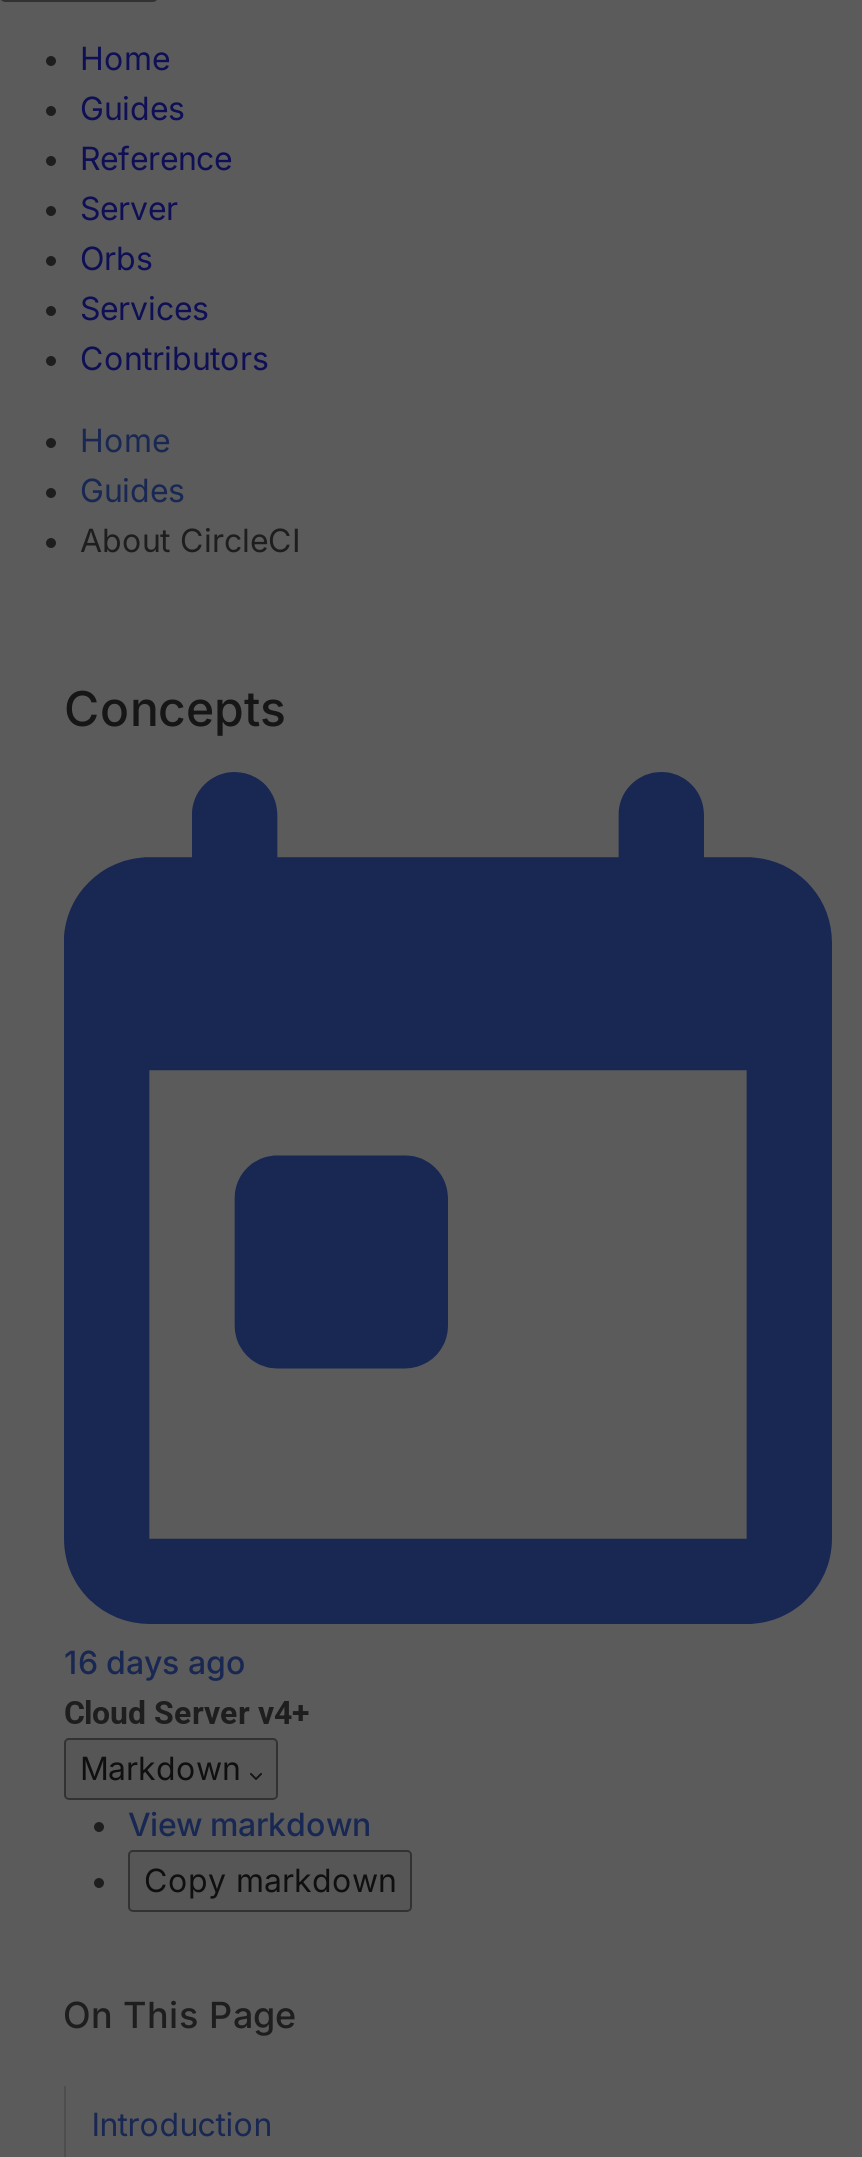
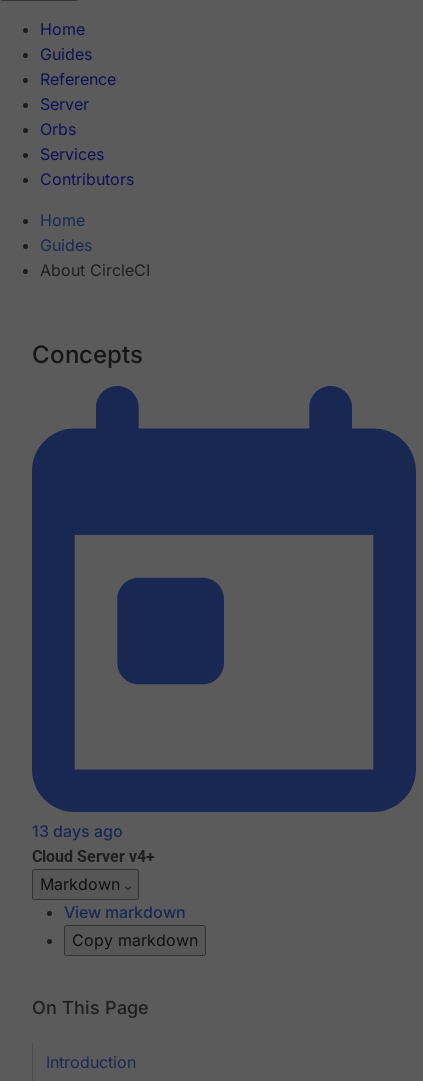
[64,1643,246,1683] 16 days ago -> [32,821,123,841] 13 days ago

